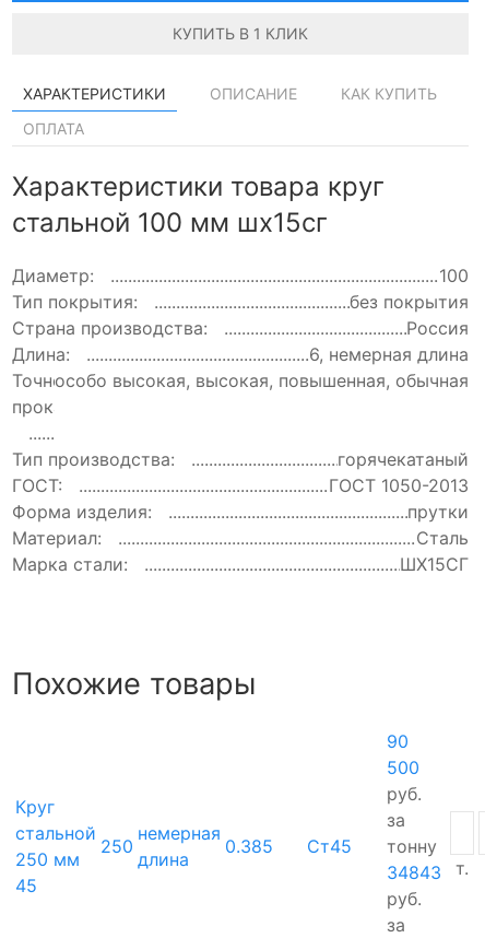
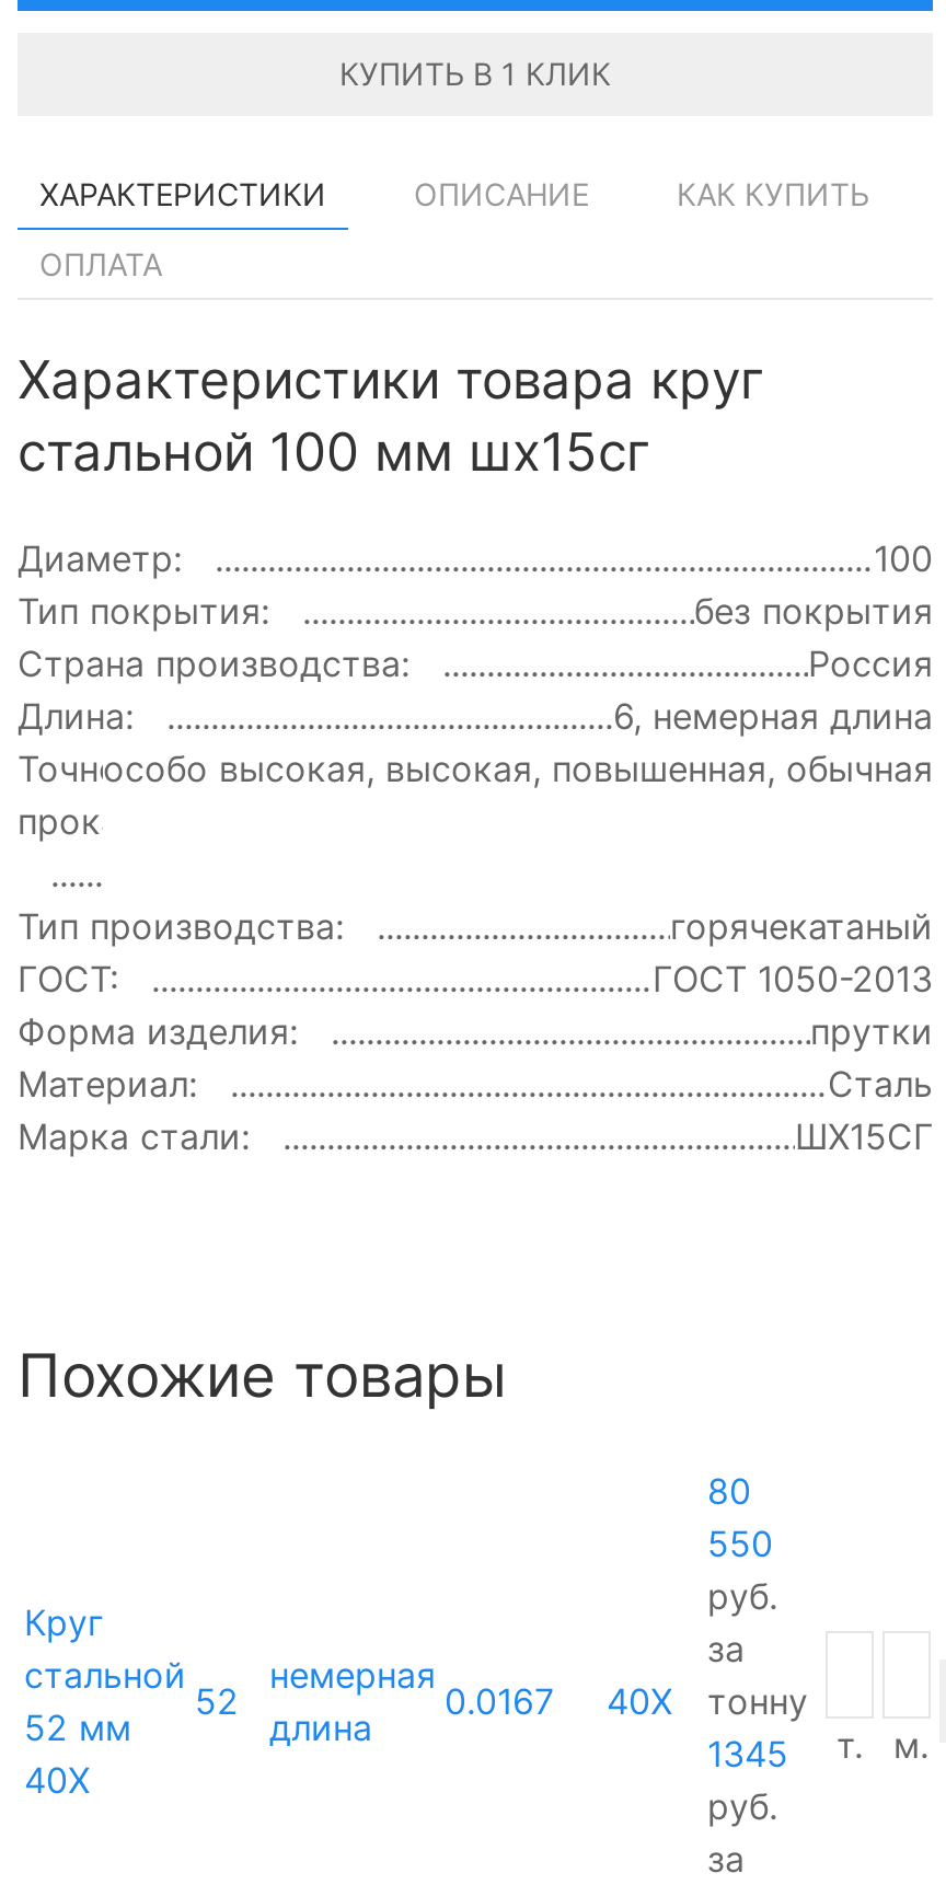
[387,730,419,778] 90 | 500 -> [707,1469,773,1565] 80 | 550
[100,835,133,857] 250 -> [195,1679,239,1723] 52
[225,835,352,857] 0.385 | Ст45 -> [445,1679,672,1723] 0.0167 | 40Х
[15,848,80,896] 250 мм | 45 -> [24,1705,131,1802] 52 мм | 40Х
[387,861,441,883] 34843 -> [707,1732,788,1776] 1345

